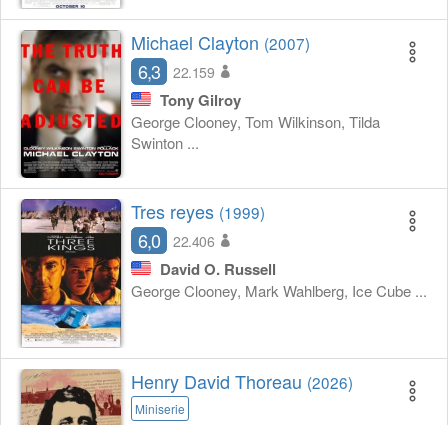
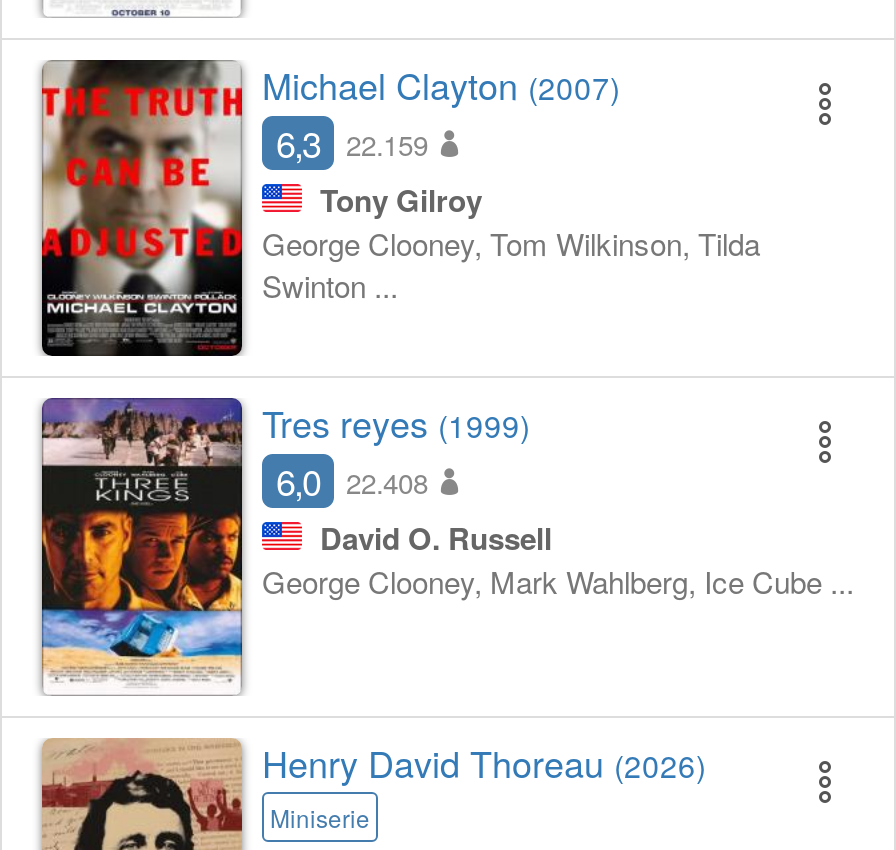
[138,227,217,253] 6,0 22.406 -> [276,454,435,506] 6,0 22.408

